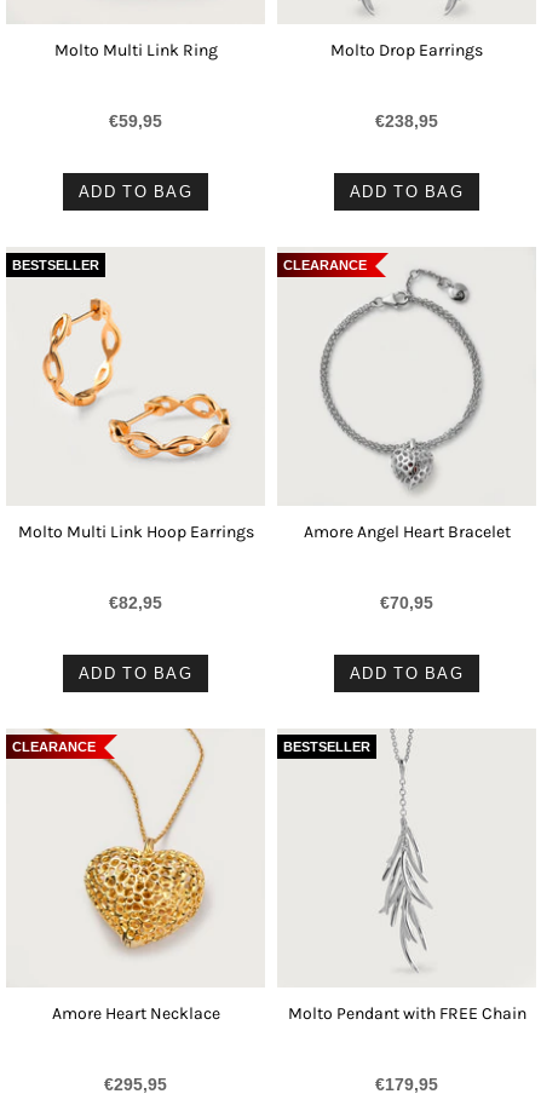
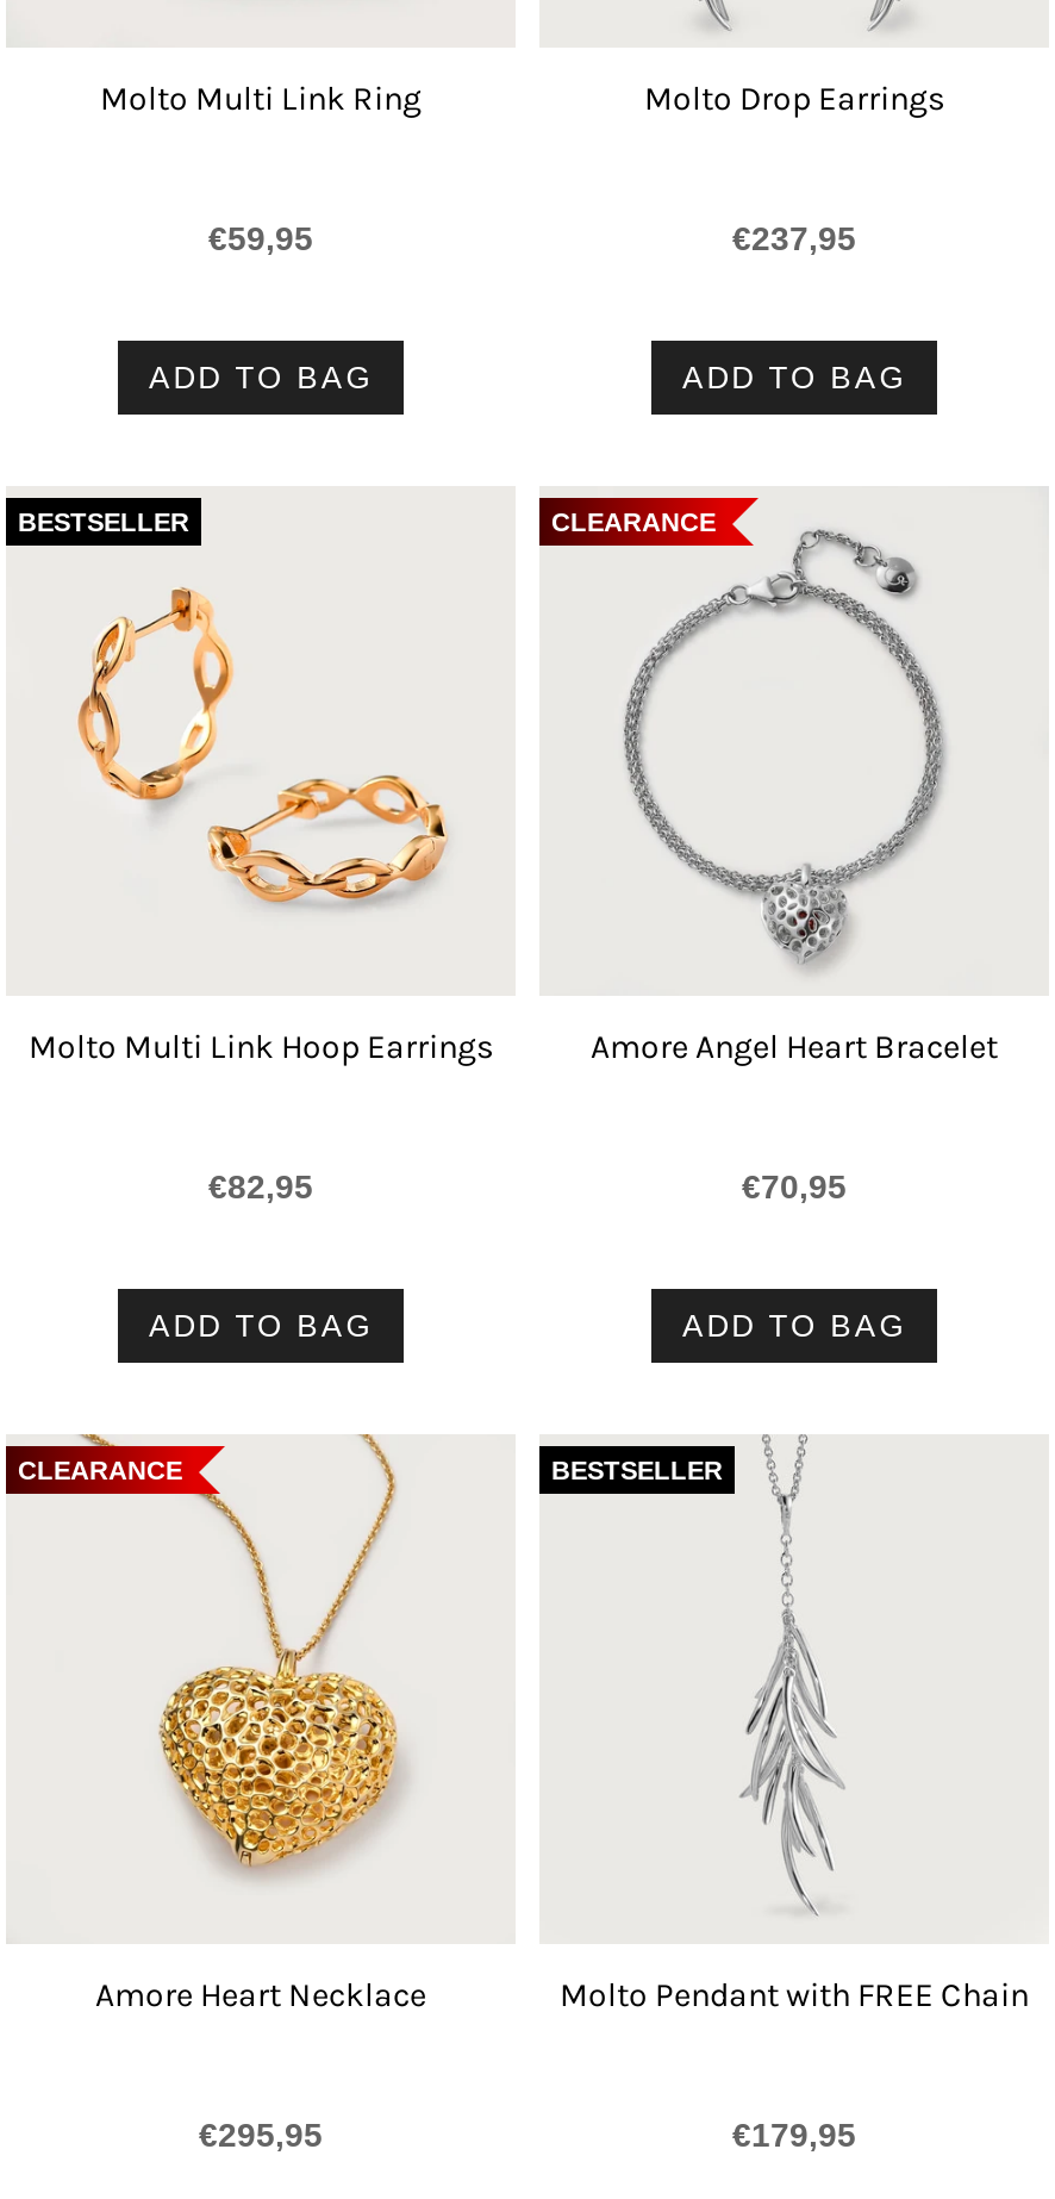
[375,111,438,131] €238,95 -> [732,219,856,257] €237,95

